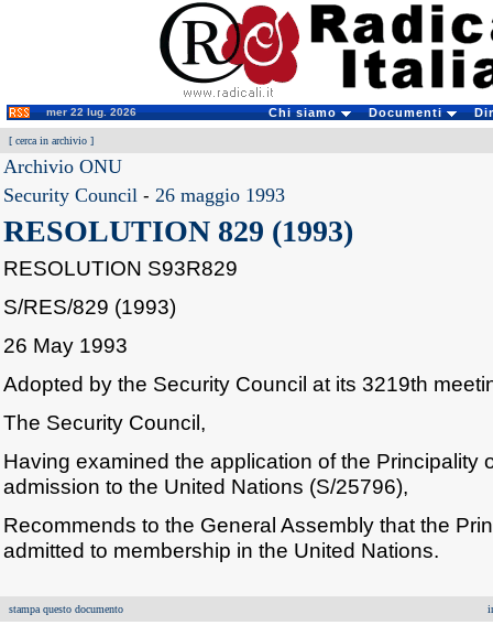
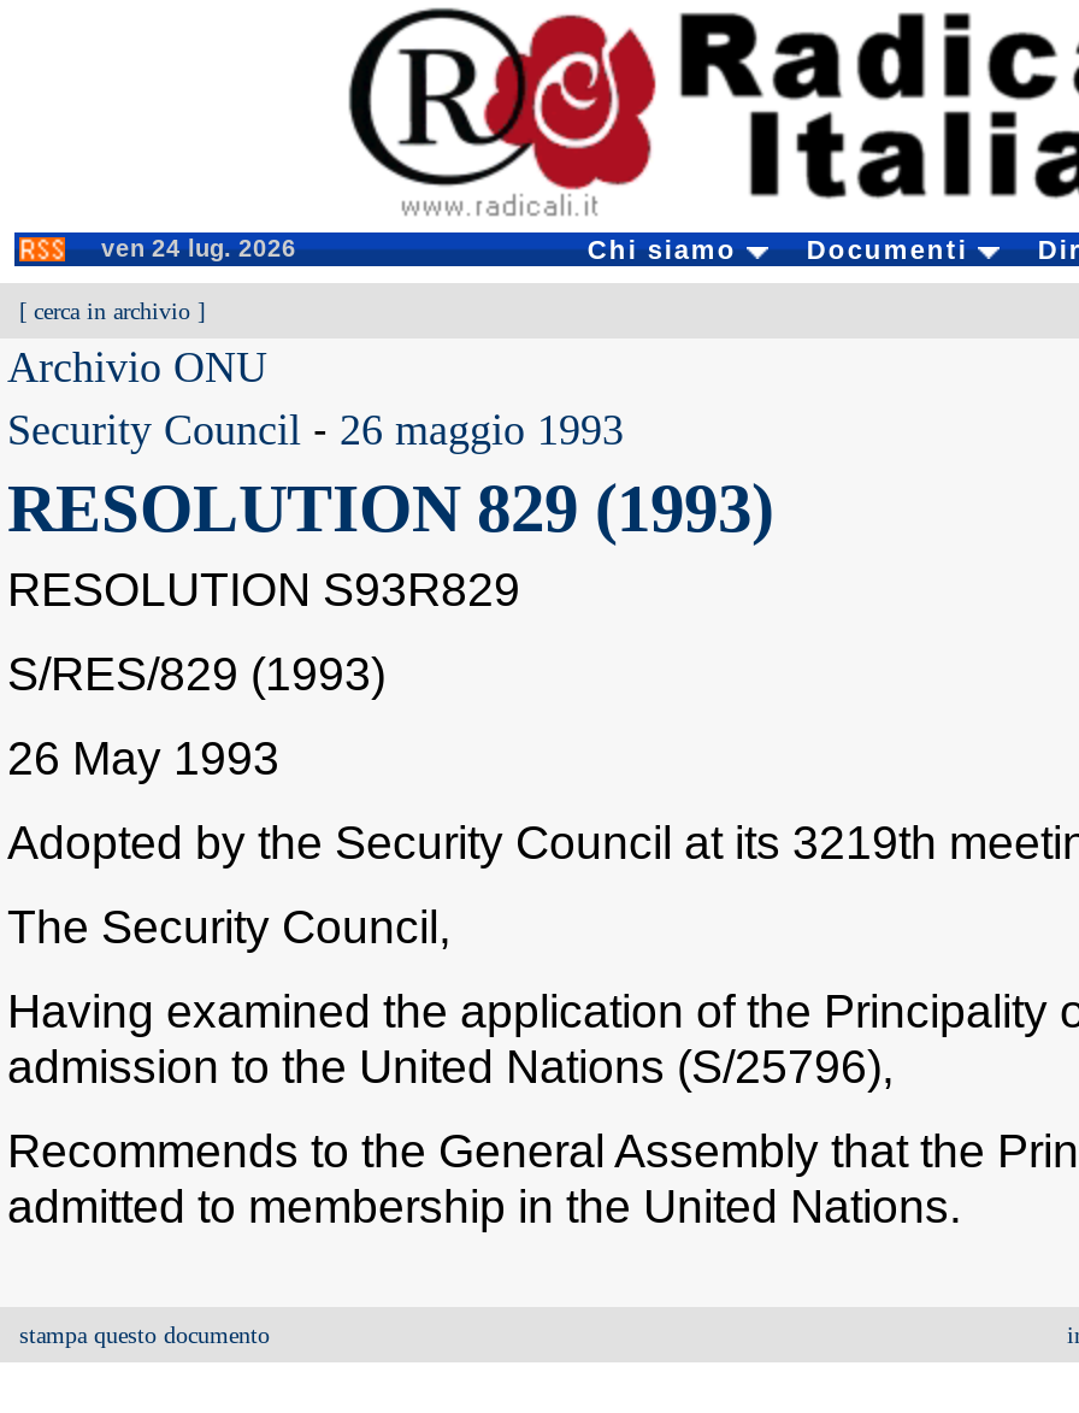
[46,106,136,118] mer 22 lug. 2026 -> [101,235,296,261] ven 24 lug. 2026

